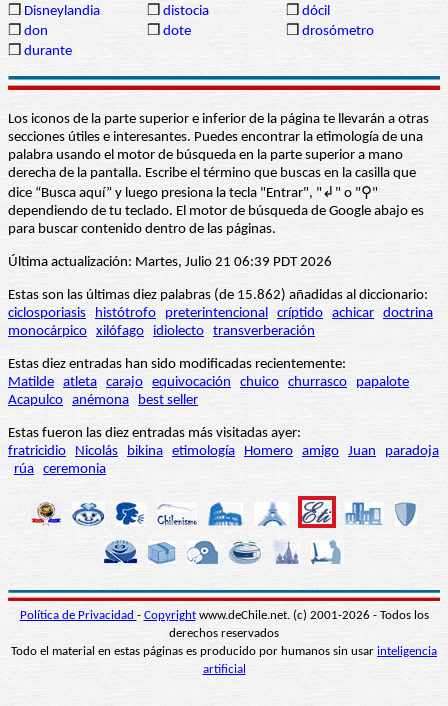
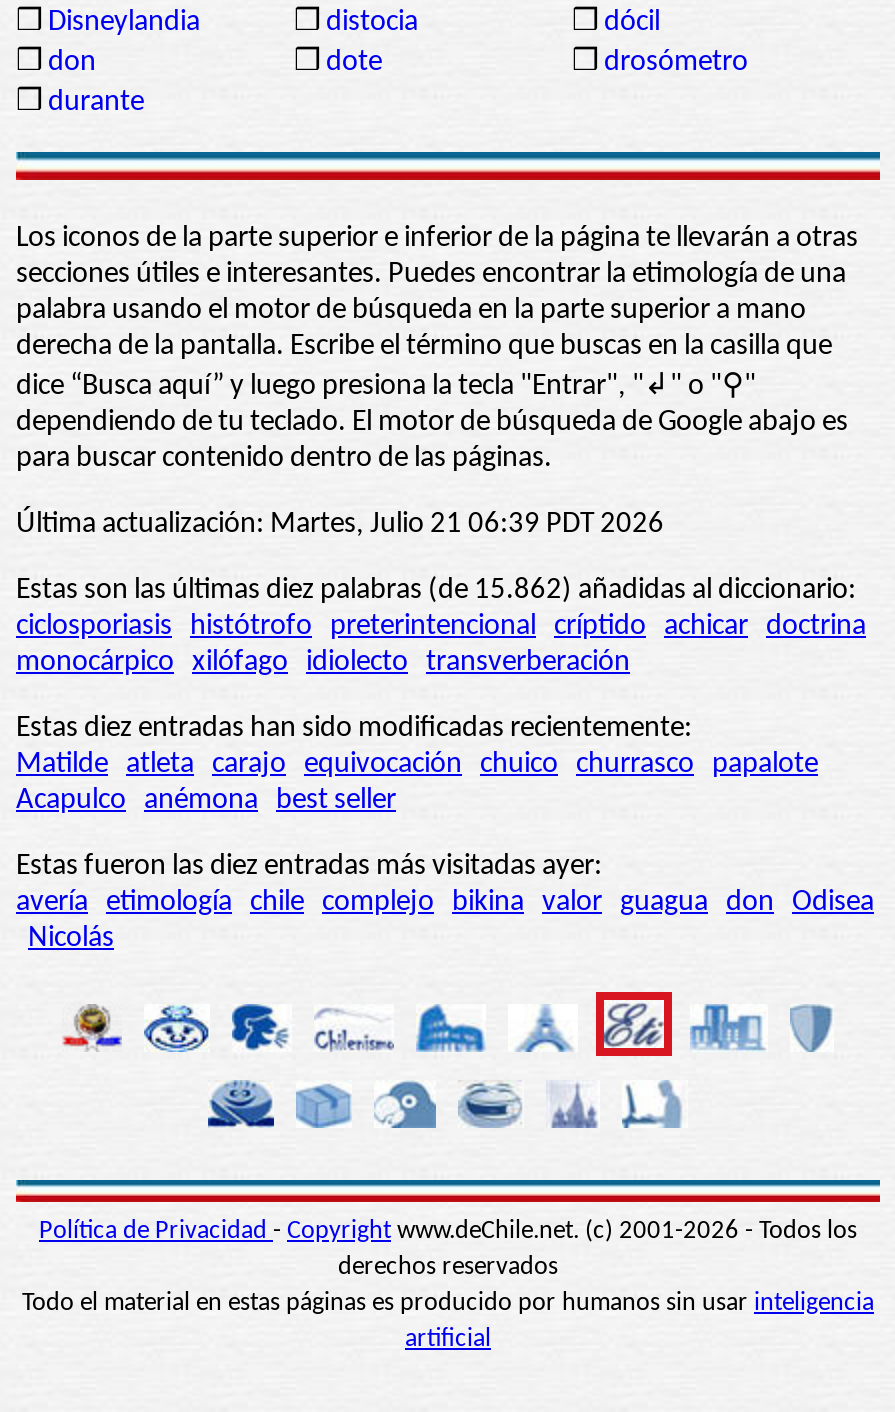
[8,444,439,477] fratricidio Nicolás bikina etimología Homero amigo Juan paradoja | rúa ceremonia -> [16,888,874,954] avería etimología chile complejo bikina valor guagua don Odisea | Nicolás

